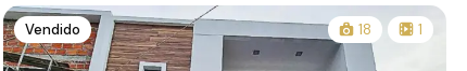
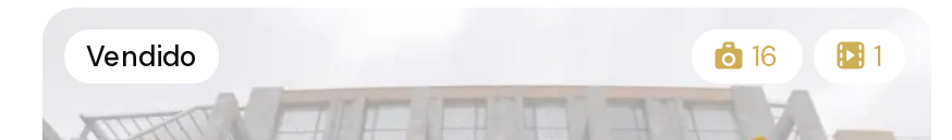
[358,21,371,39] 18 -> [752,38,780,75] 16

